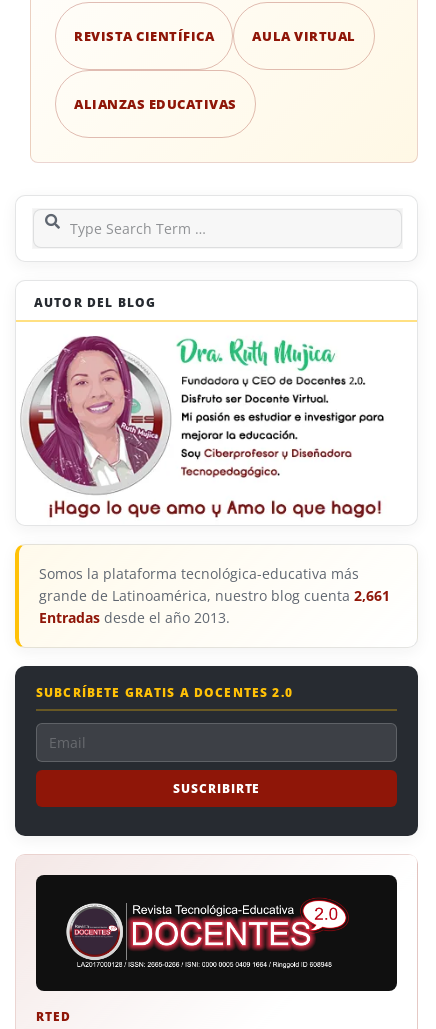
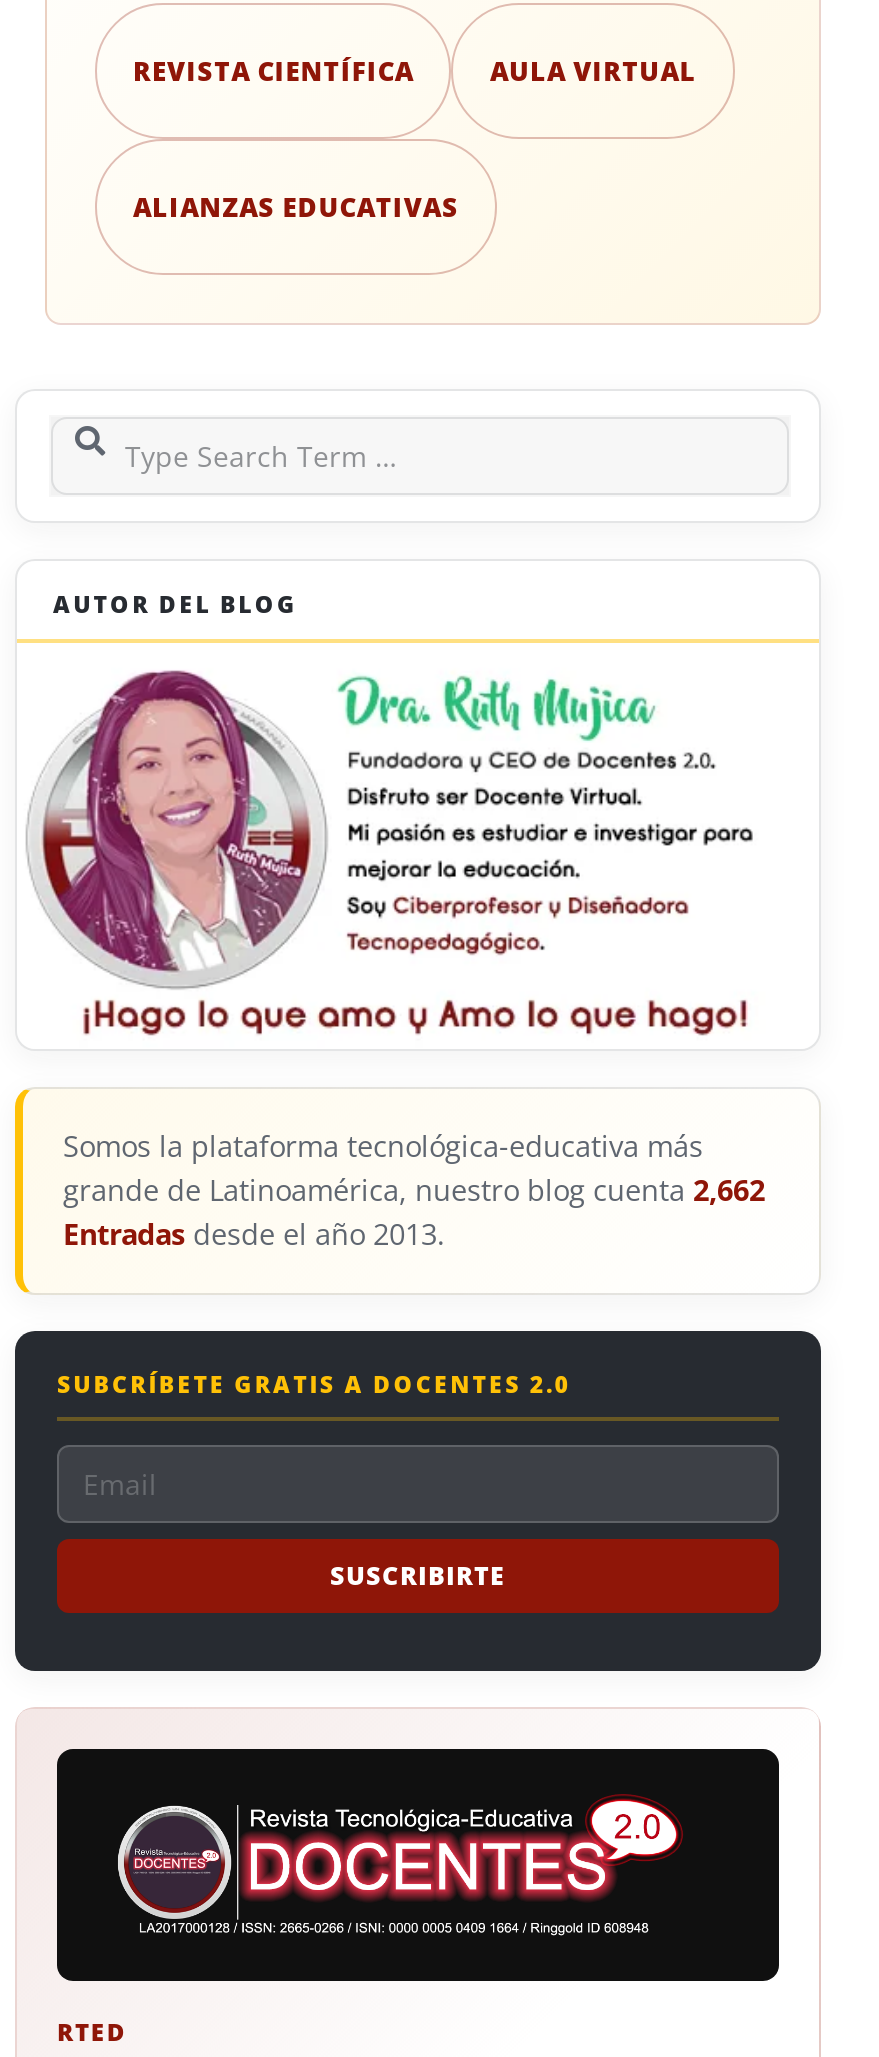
[39,586,390,605] grande de Latinoamérica, nuestro blog cuenta 2,661 -> [63,1172,765,1210] grande de Latinoamérica, nuestro blog cuenta 2,662

